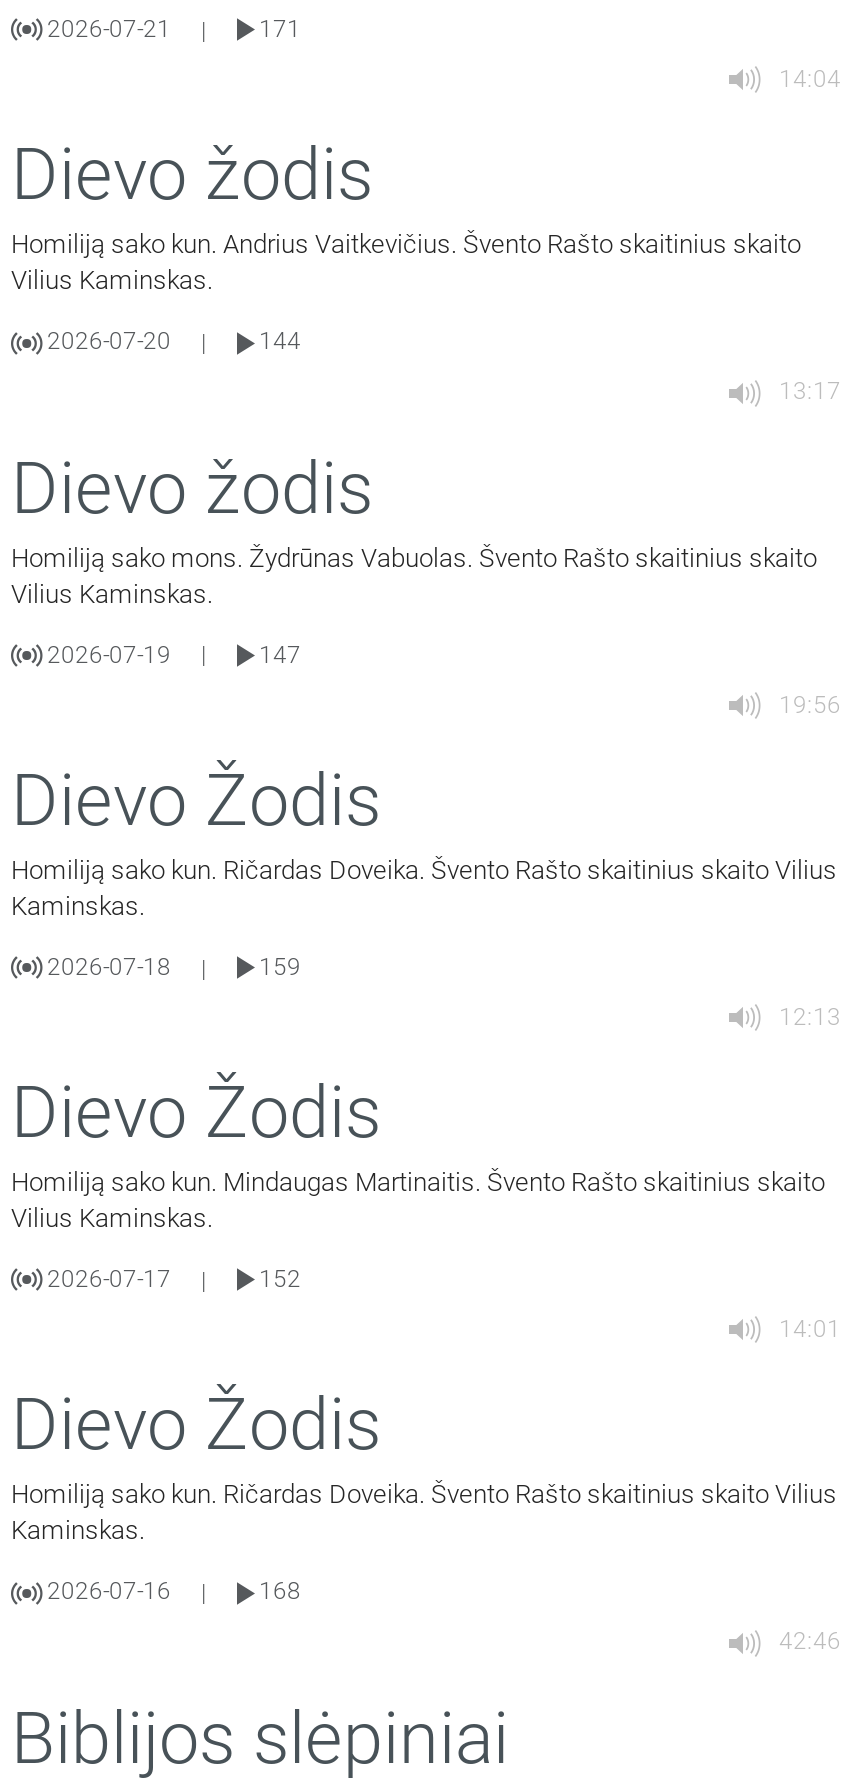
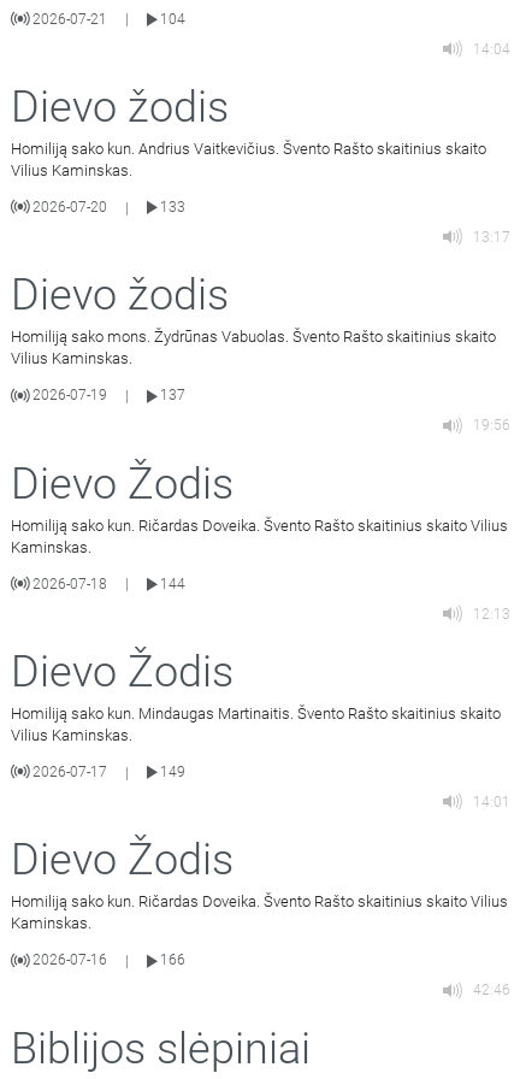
[259,15,301,43] 171 -> [160,11,185,27] 104
[259,327,301,355] 144 -> [160,199,185,216] 133
[259,640,301,668] 147 -> [160,387,185,404] 137
[259,952,301,980] 159 -> [160,575,185,592] 144
[259,1265,301,1293] 152 -> [160,763,185,780] 149
[259,1578,301,1606] 168 -> [160,952,185,969] 166

